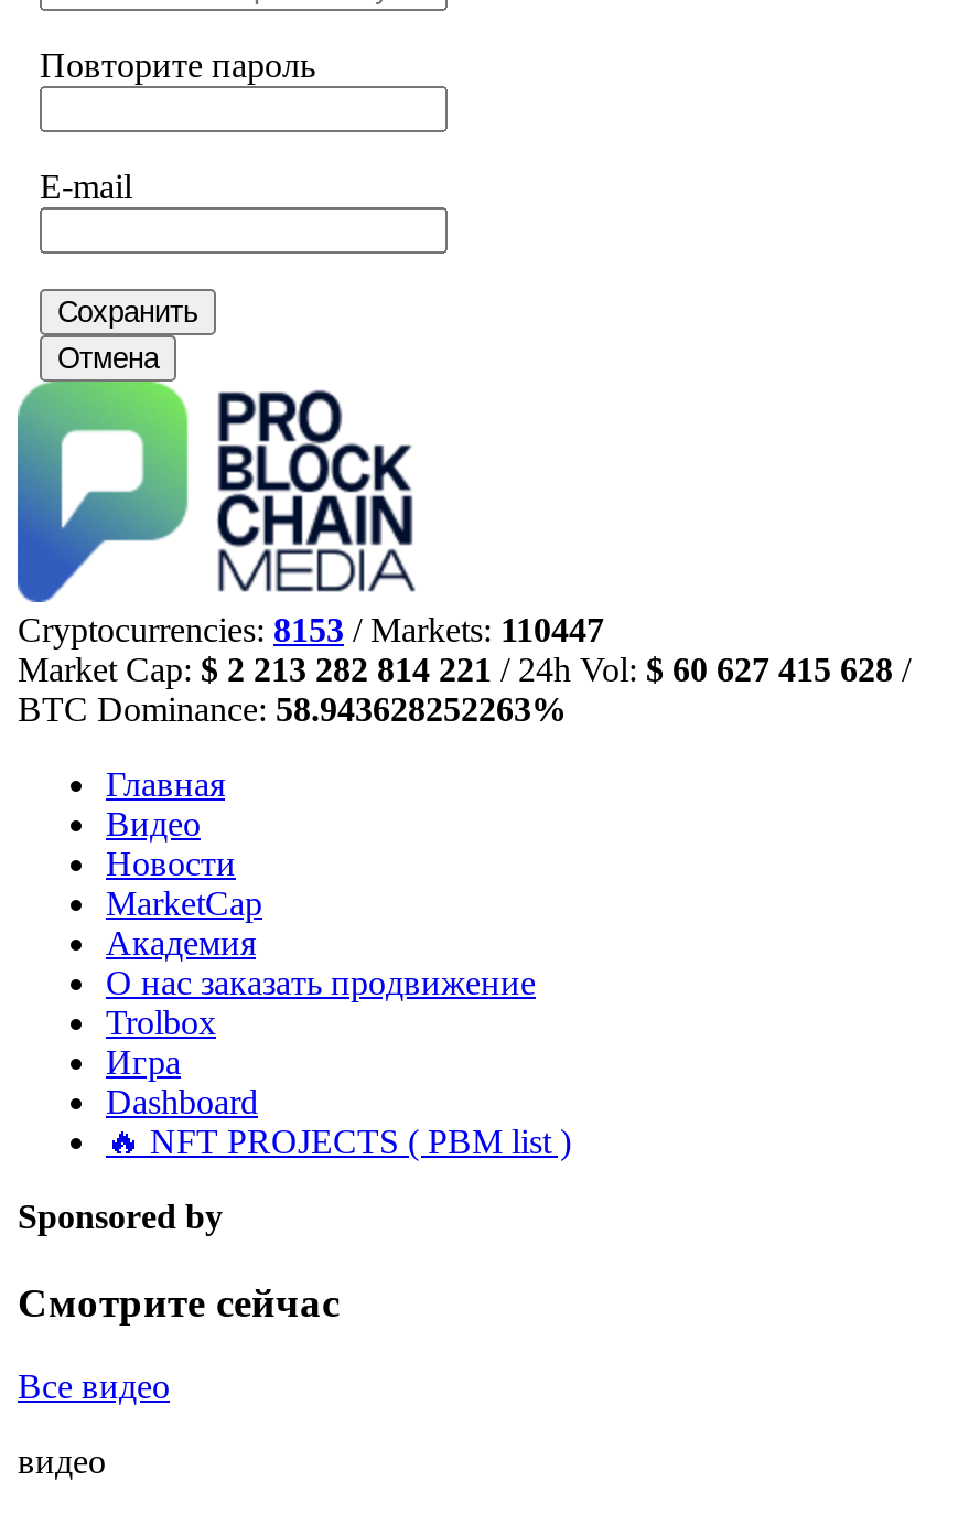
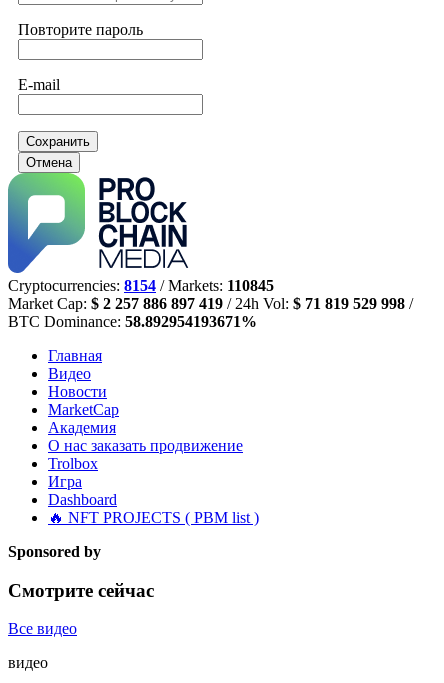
[18,611,604,648] Cryptocurrencies: 8153 / Markets: 110447 -> [8,277,274,294] Cryptocurrencies: 8154 / Markets: 110845
[18,650,911,688] Market Cap: $ 2 213 282 814 221 / 24h Vol: $ 60 627 415 628 / -> [8,295,413,312] Market Cap: $ 2 257 886 897 419 / 24h Vol: $ 71 819 529 998 /
[18,690,567,728] BTC Dominance: 58.943628252263% -> [8,313,257,330] BTC Dominance: 58.892954193671%

